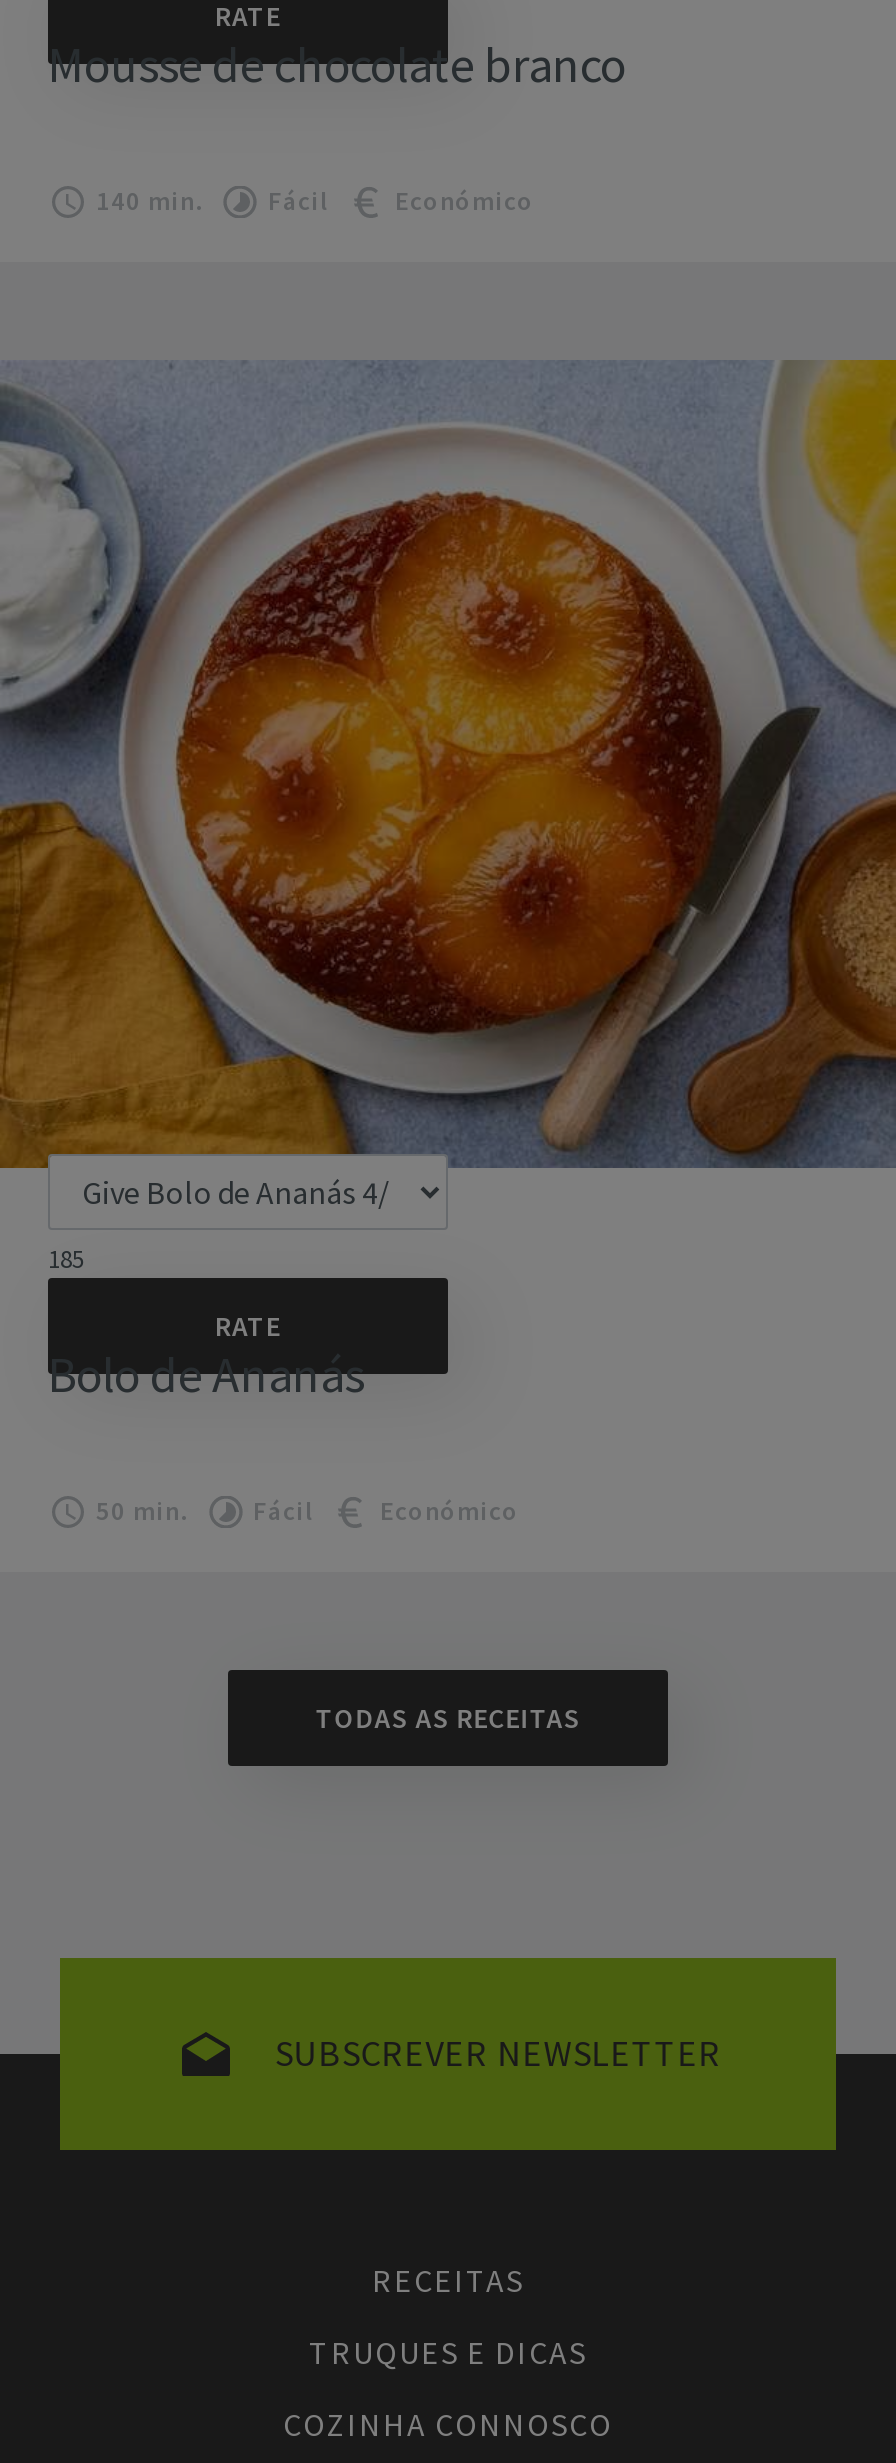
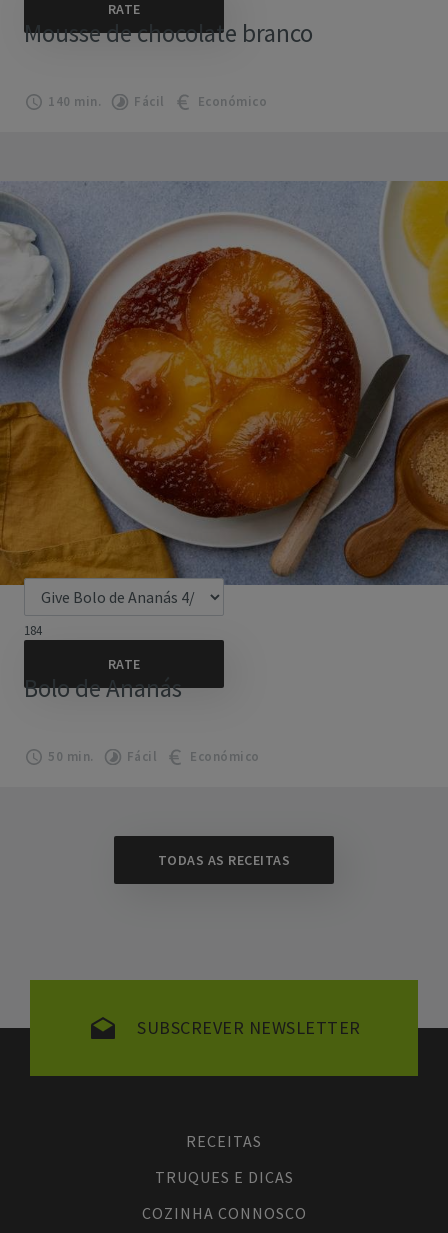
[48,1243,84,1275] 185 -> [24,622,42,638] 184

